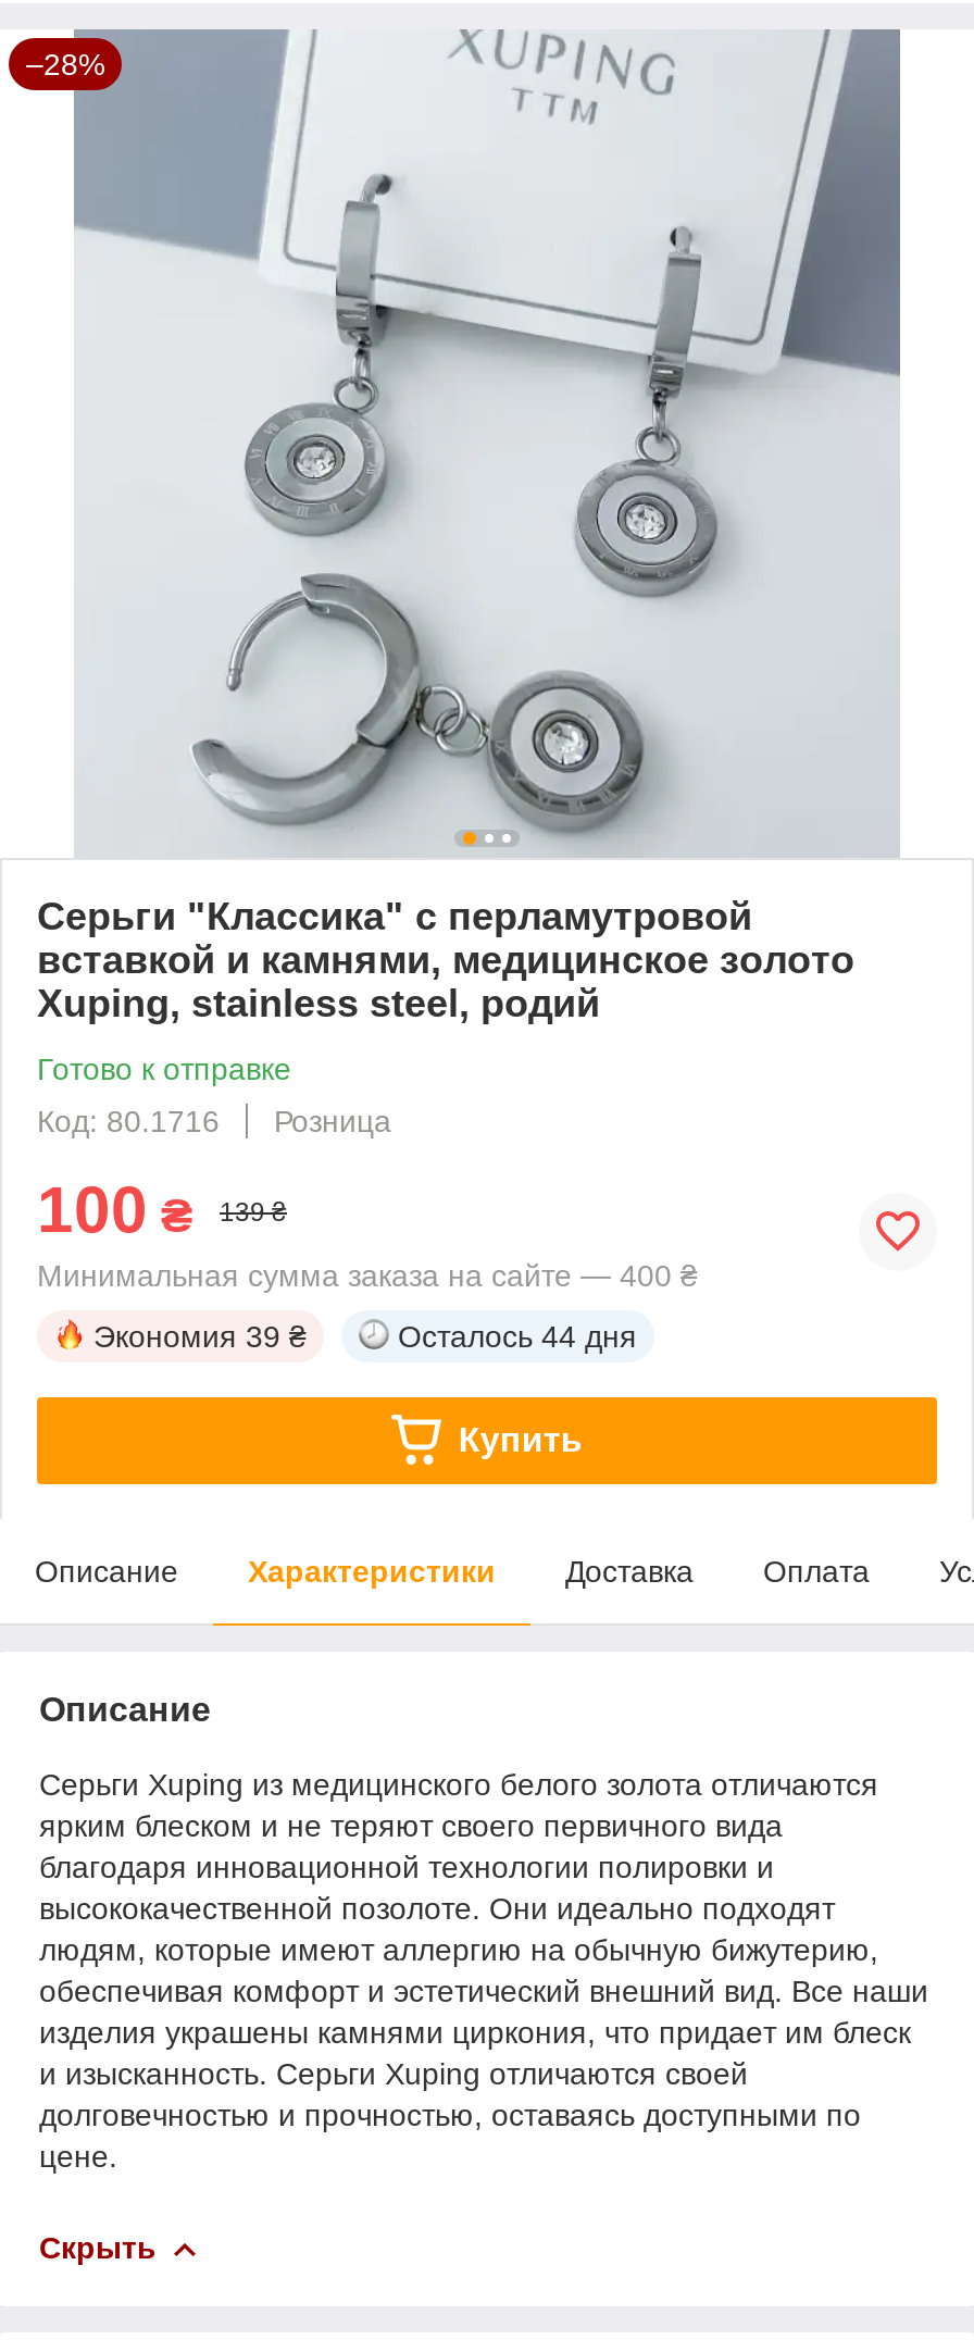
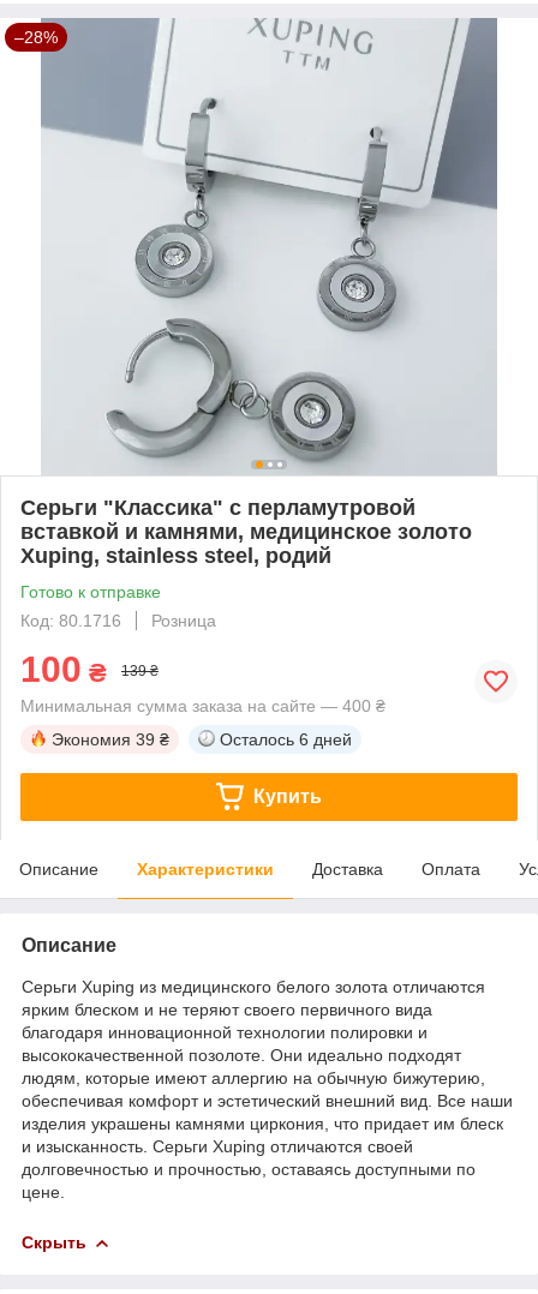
[398,1319,637,1353] Осталось 44 дня -> [220,730,352,749] Осталось 6 дней

